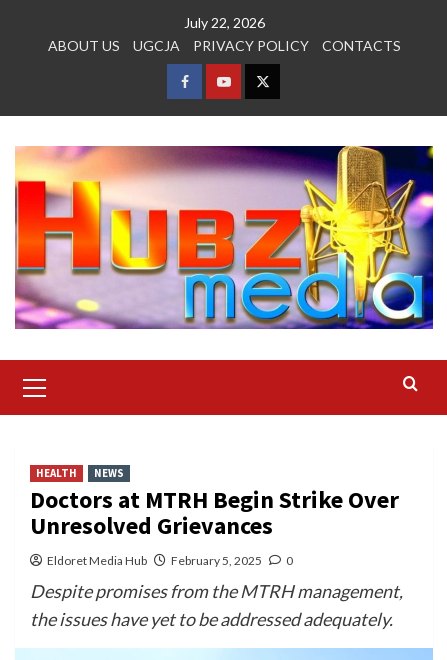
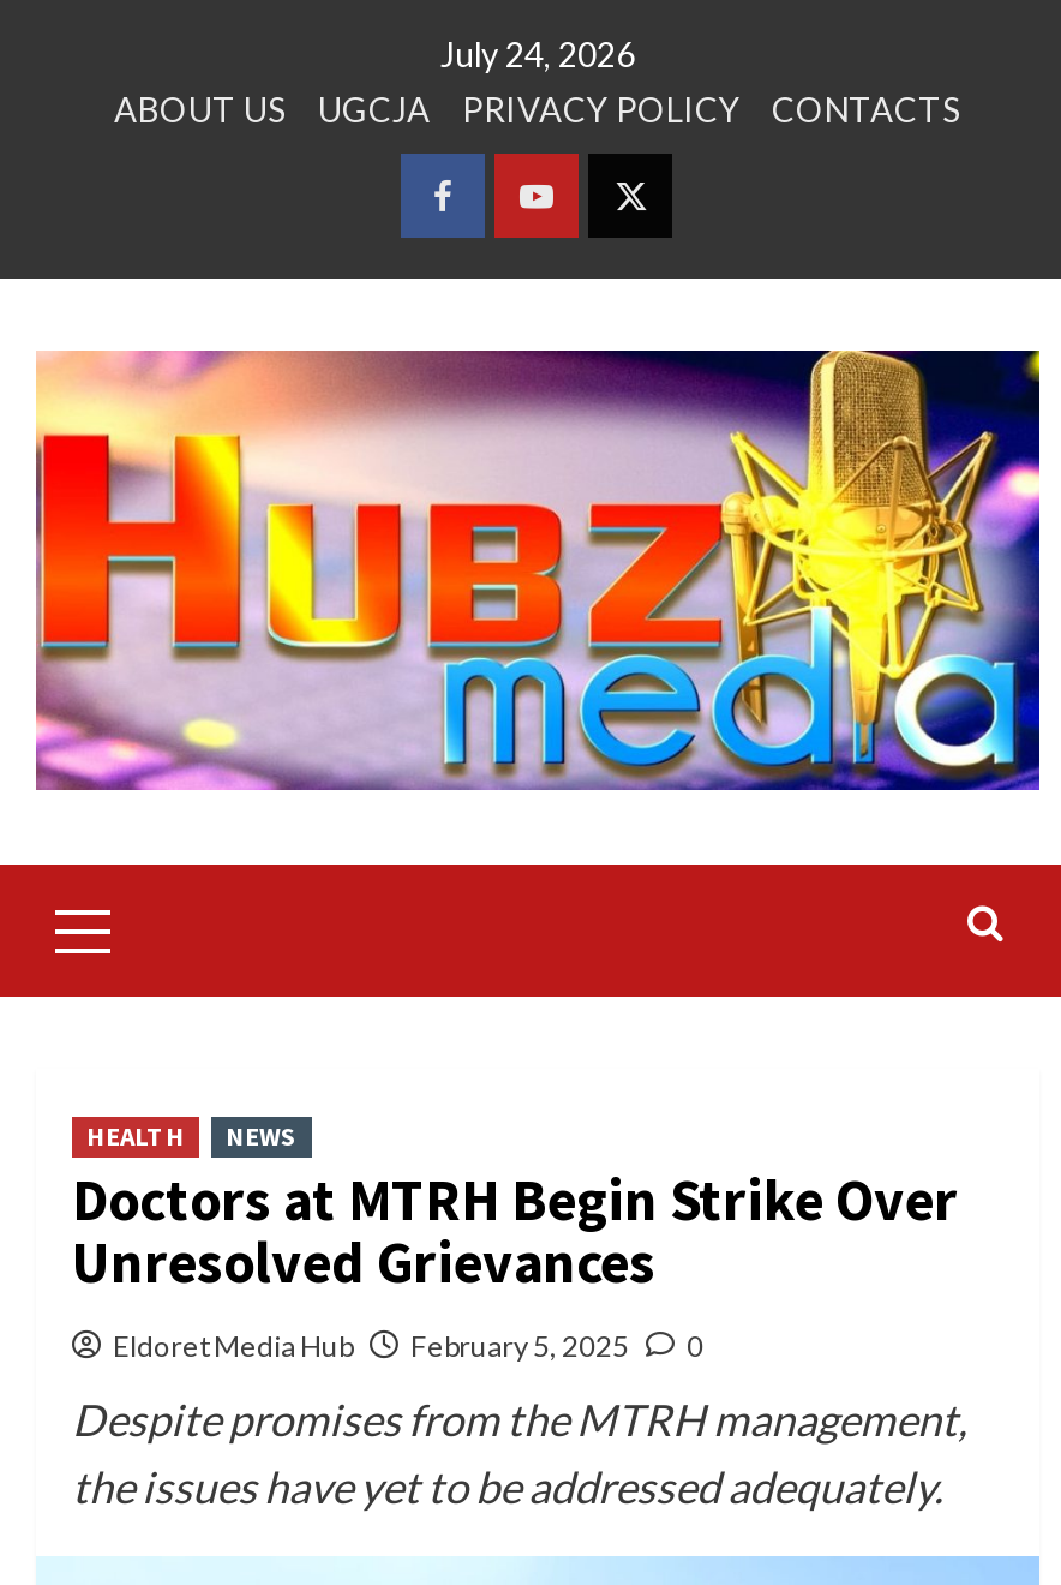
[183,14,264,31] July 22, 2026 -> [440,34,635,74] July 24, 2026

